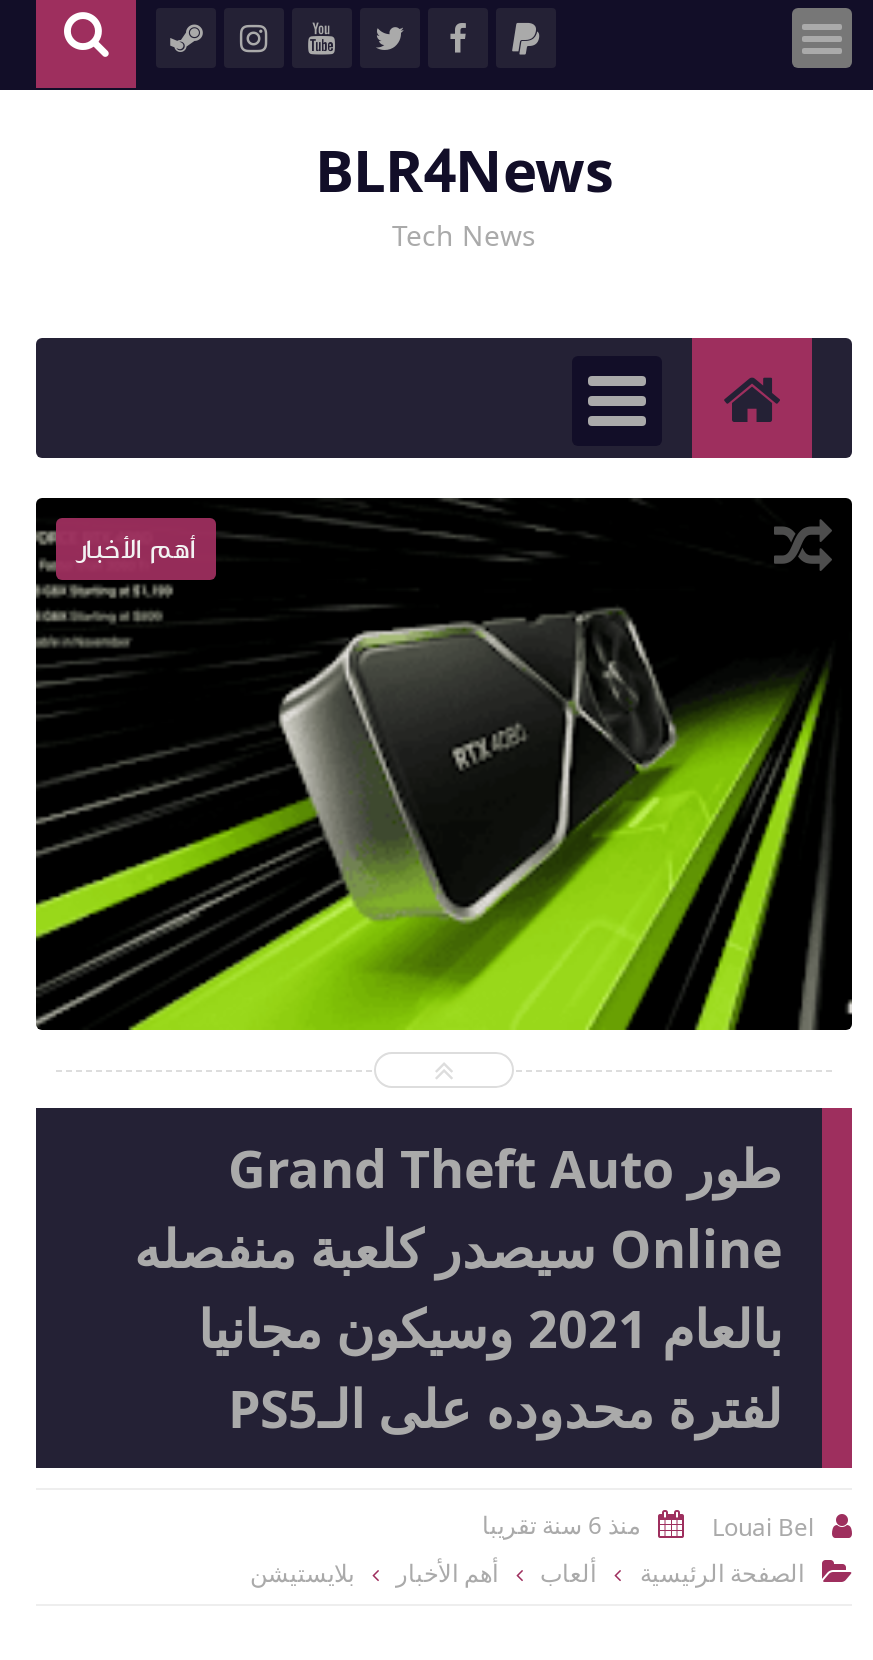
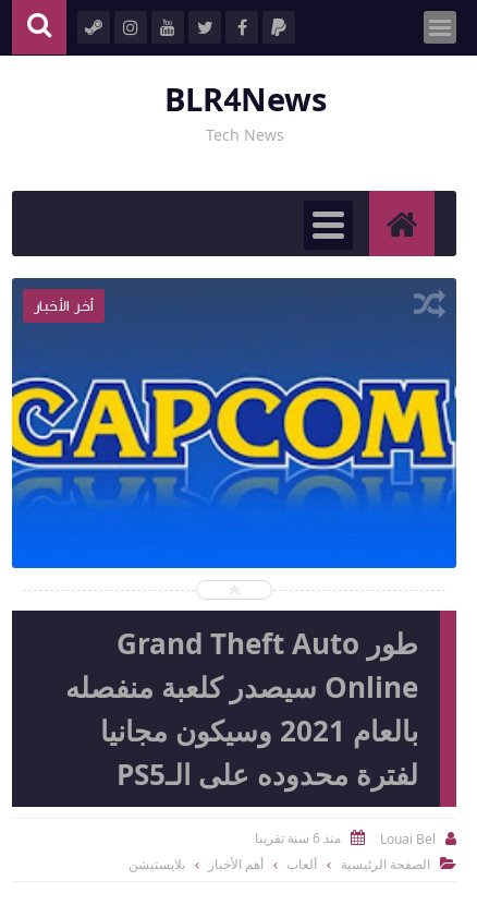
[34,496,854,1032] [image] | أهم الأخبار -> [11,277,457,569] [image] | أخر الأخبار

